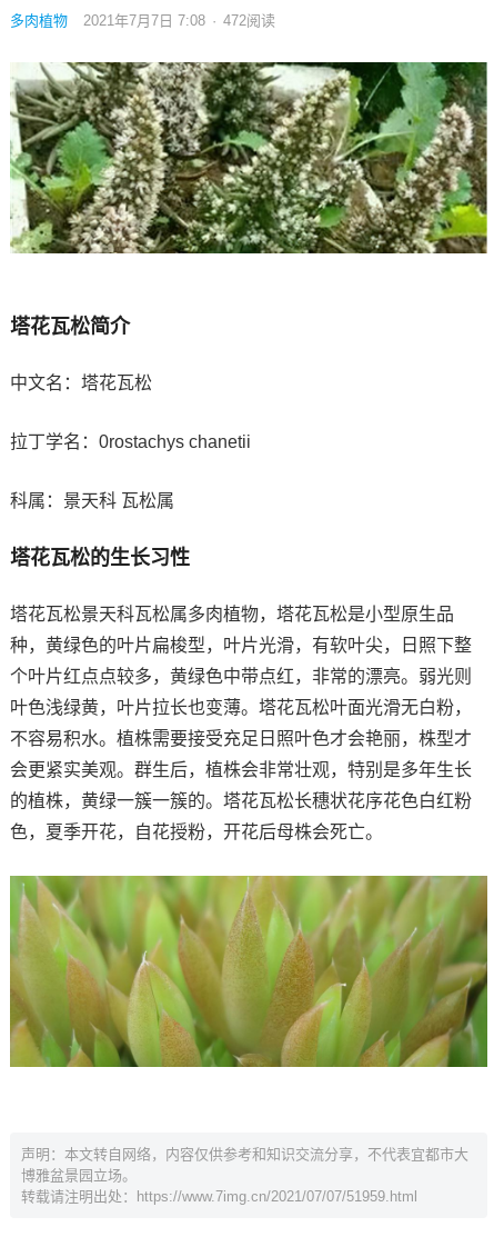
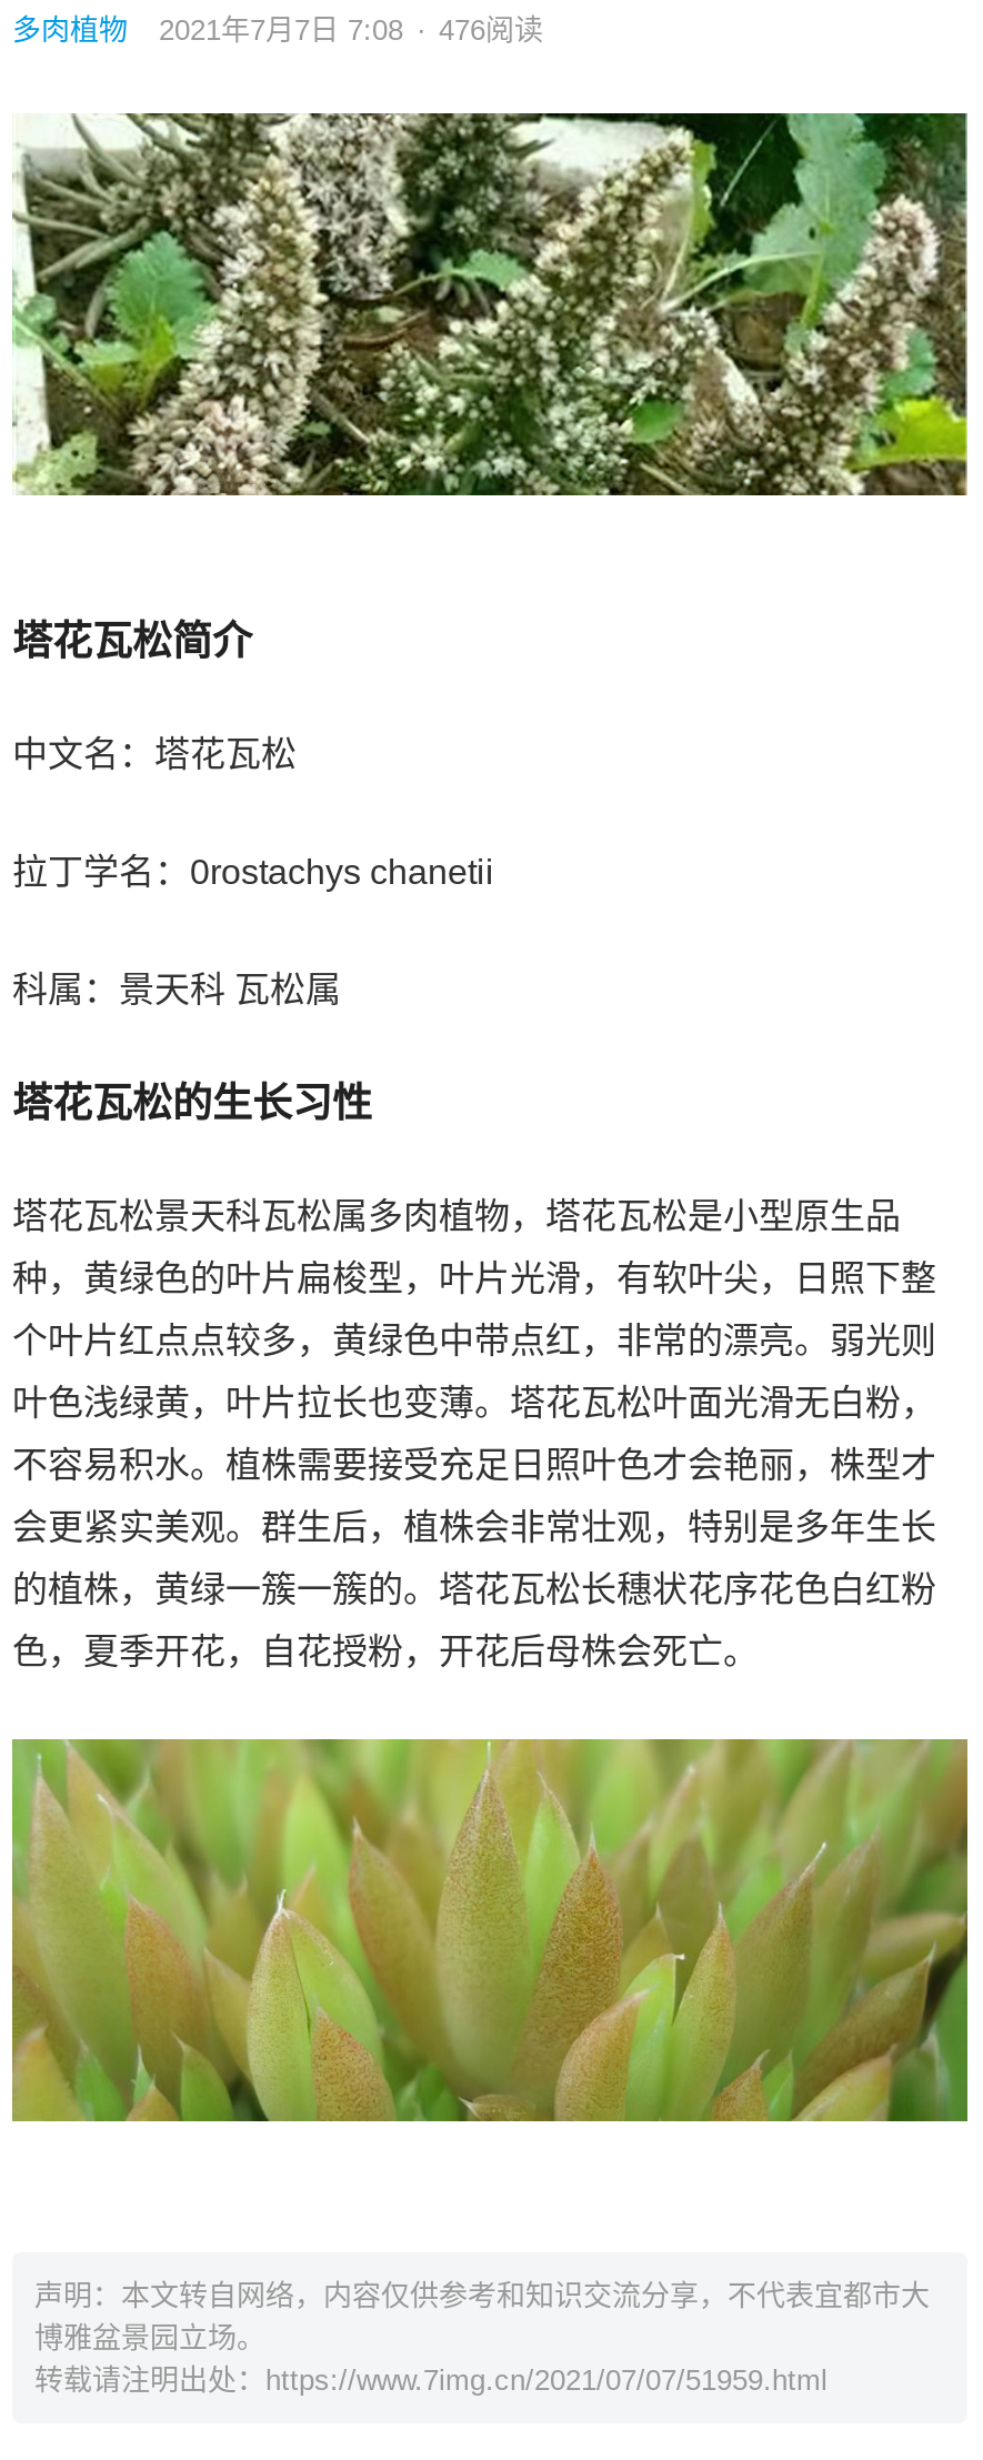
[10,12,275,29] 多肉植物 2021年7月7日 7:08 · 472阅读 -> [12,13,543,47] 多肉植物 2021年7月7日 7:08 · 476阅读

